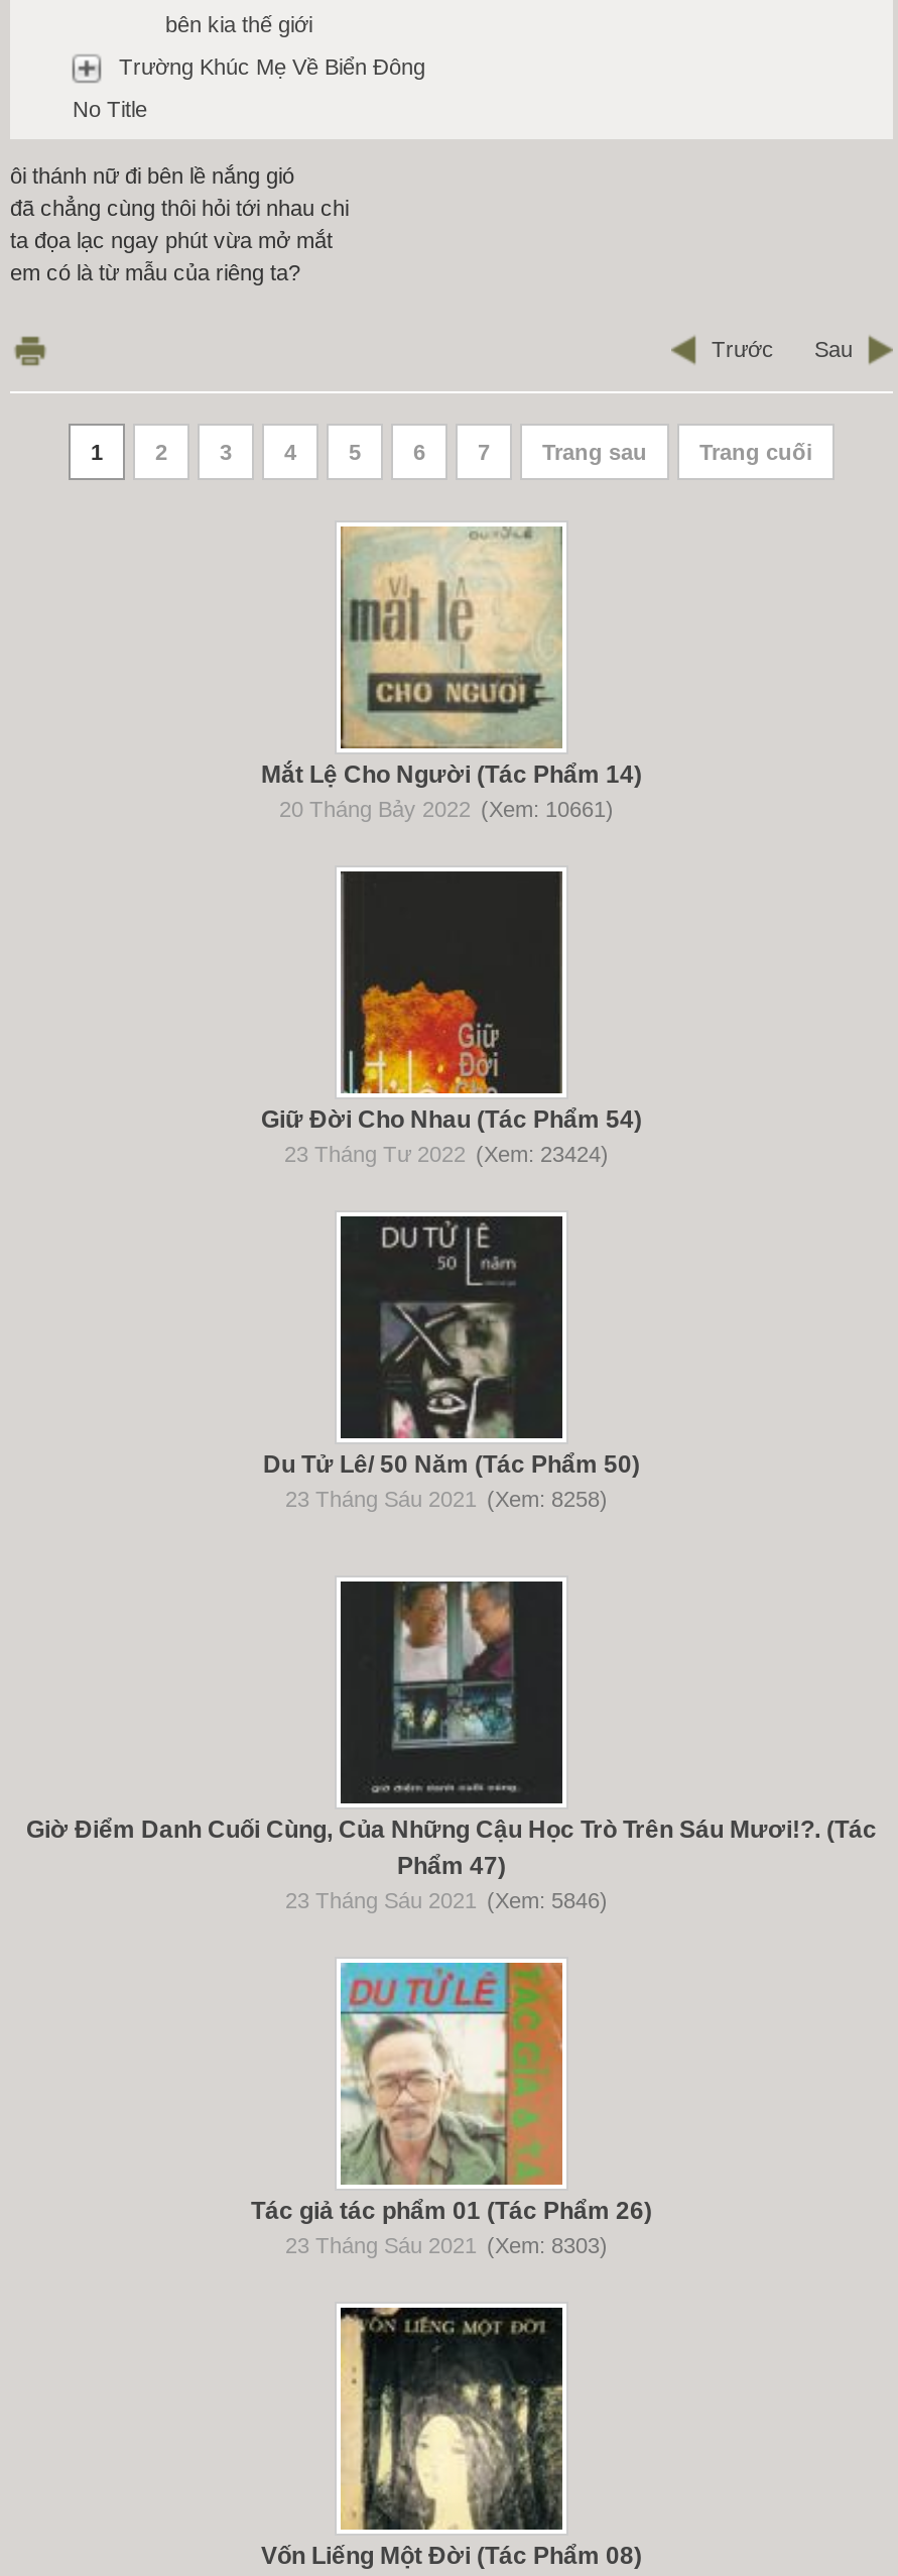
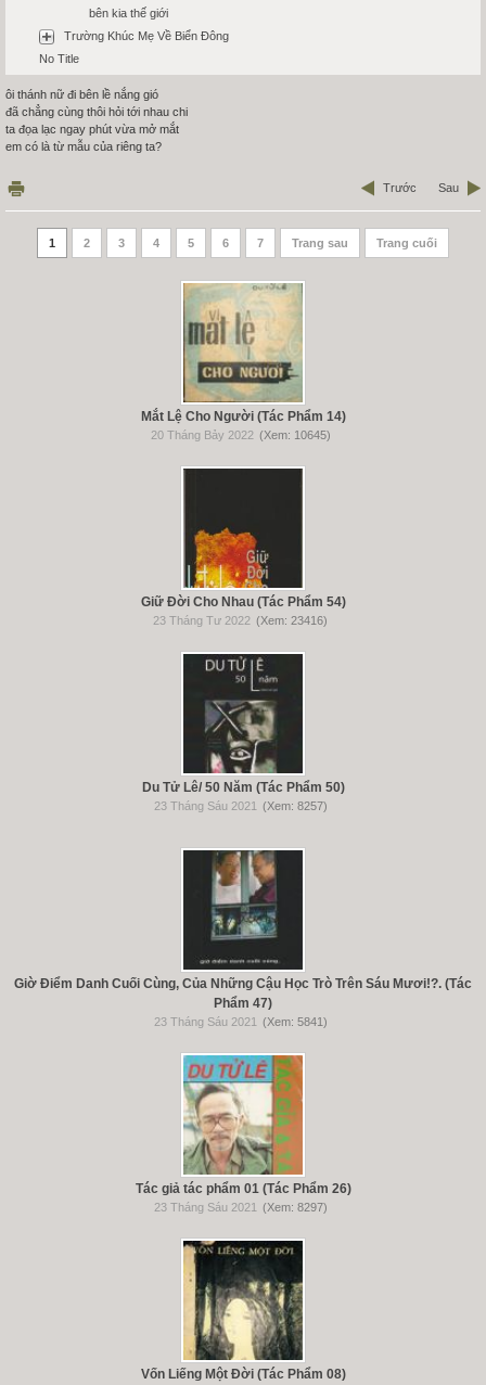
[279,797,614,821] 20 Tháng Bảy 2022 (Xem: 10661) -> [150,428,330,441] 20 Tháng Bảy 2022 (Xem: 10645)
[284,1142,609,1166] 23 Tháng Tư 2022 (Xem: 23424) -> [153,614,328,627] 23 Tháng Tư 2022 (Xem: 23416)
[285,1486,608,1511] 23 Tháng Sáu 2021 (Xem: 8258) -> [154,799,327,812] 23 Tháng Sáu 2021 (Xem: 8257)
[285,1888,608,1912] 23 Tháng Sáu 2021 (Xem: 5846) -> [154,1015,327,1028] 23 Tháng Sáu 2021 (Xem: 5841)
[285,2233,608,2257] 23 Tháng Sáu 2021 (Xem: 8303) -> [154,1201,327,1214] 23 Tháng Sáu 2021 (Xem: 8297)

